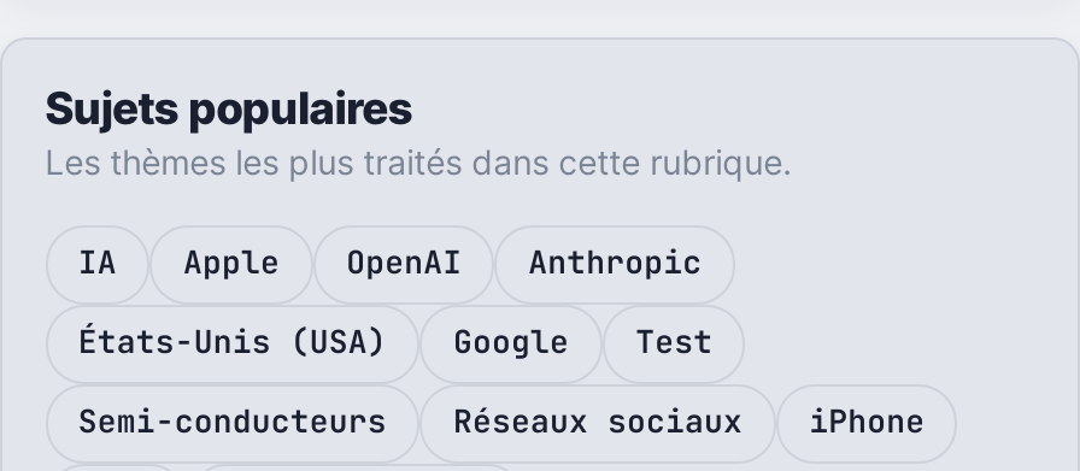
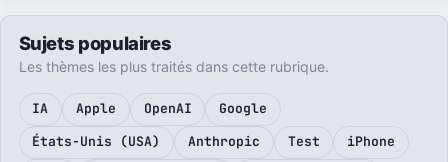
moved [78,243,702,363] -> [32,133,260,150]: États-Unis (USA) | Anthropic
[78,401,742,442] Semi-conducteurs | Réseaux sociaux -> none

